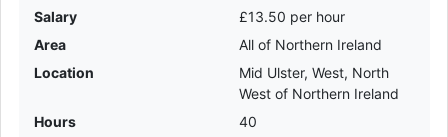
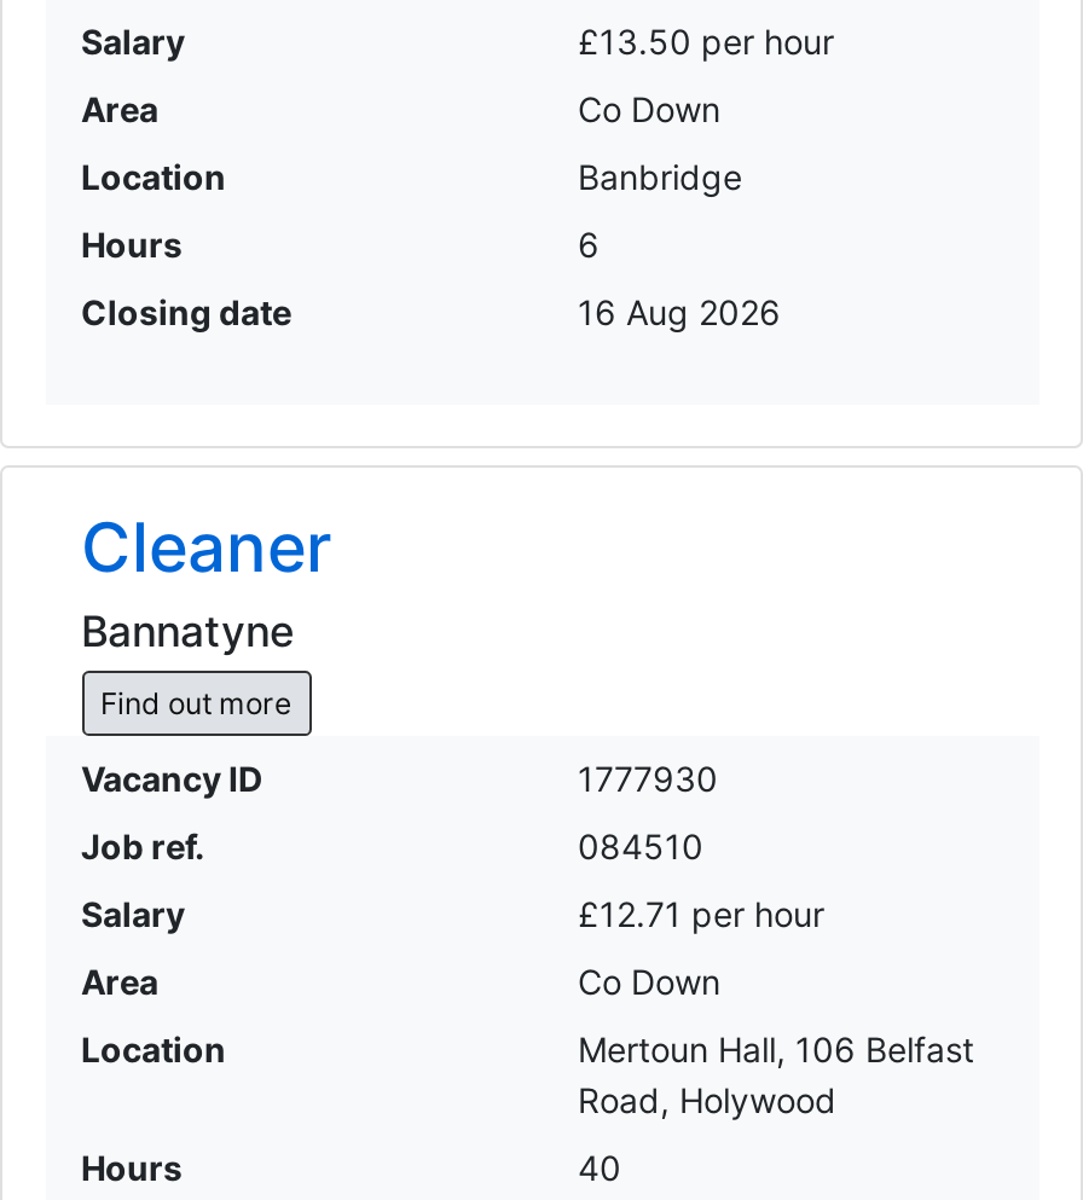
[239,36,382,53] All of Northern Ireland -> [578,87,720,129] Co Down
[239,64,399,102] Mid Ulster, West, North | West of Northern Ireland -> [81,155,974,1121] Banbridge | Hours | 6 | Closing date | 16 Aug 2026 | Cleaner | Bannatyne | Find out more | Vacancy ID | 1777930 | Job ref. | 084510 | Salary | £12.71 per hour | Area | Co Down | Location | Mertoun Hall, 106 Belfast | Road, Holywood

